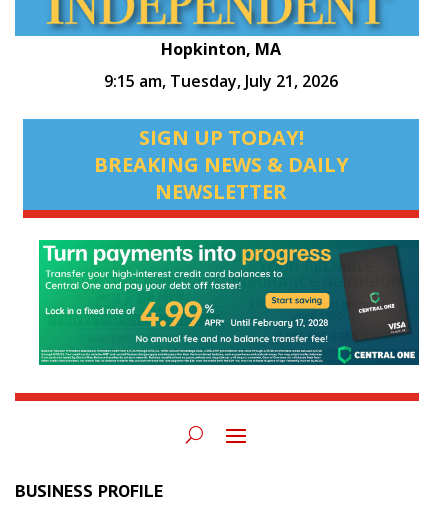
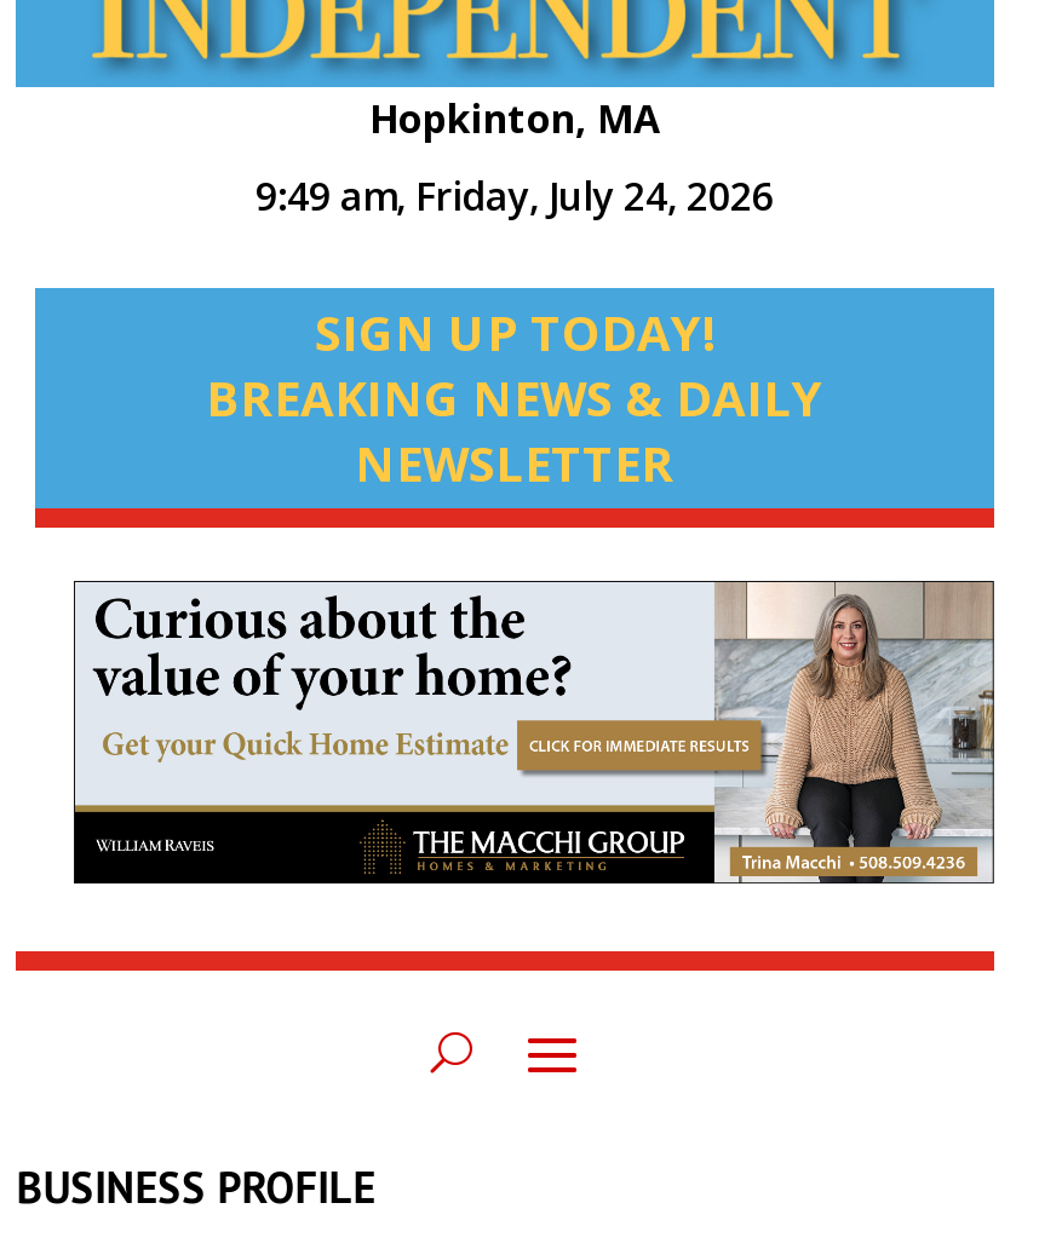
[104,70,338,92] 9:15 am, Tuesday, July 21, 2026 -> [256,170,774,223] 9:49 am, Friday, July 24, 2026
[38,239,420,366] [image] -> [71,579,997,886] [image]

